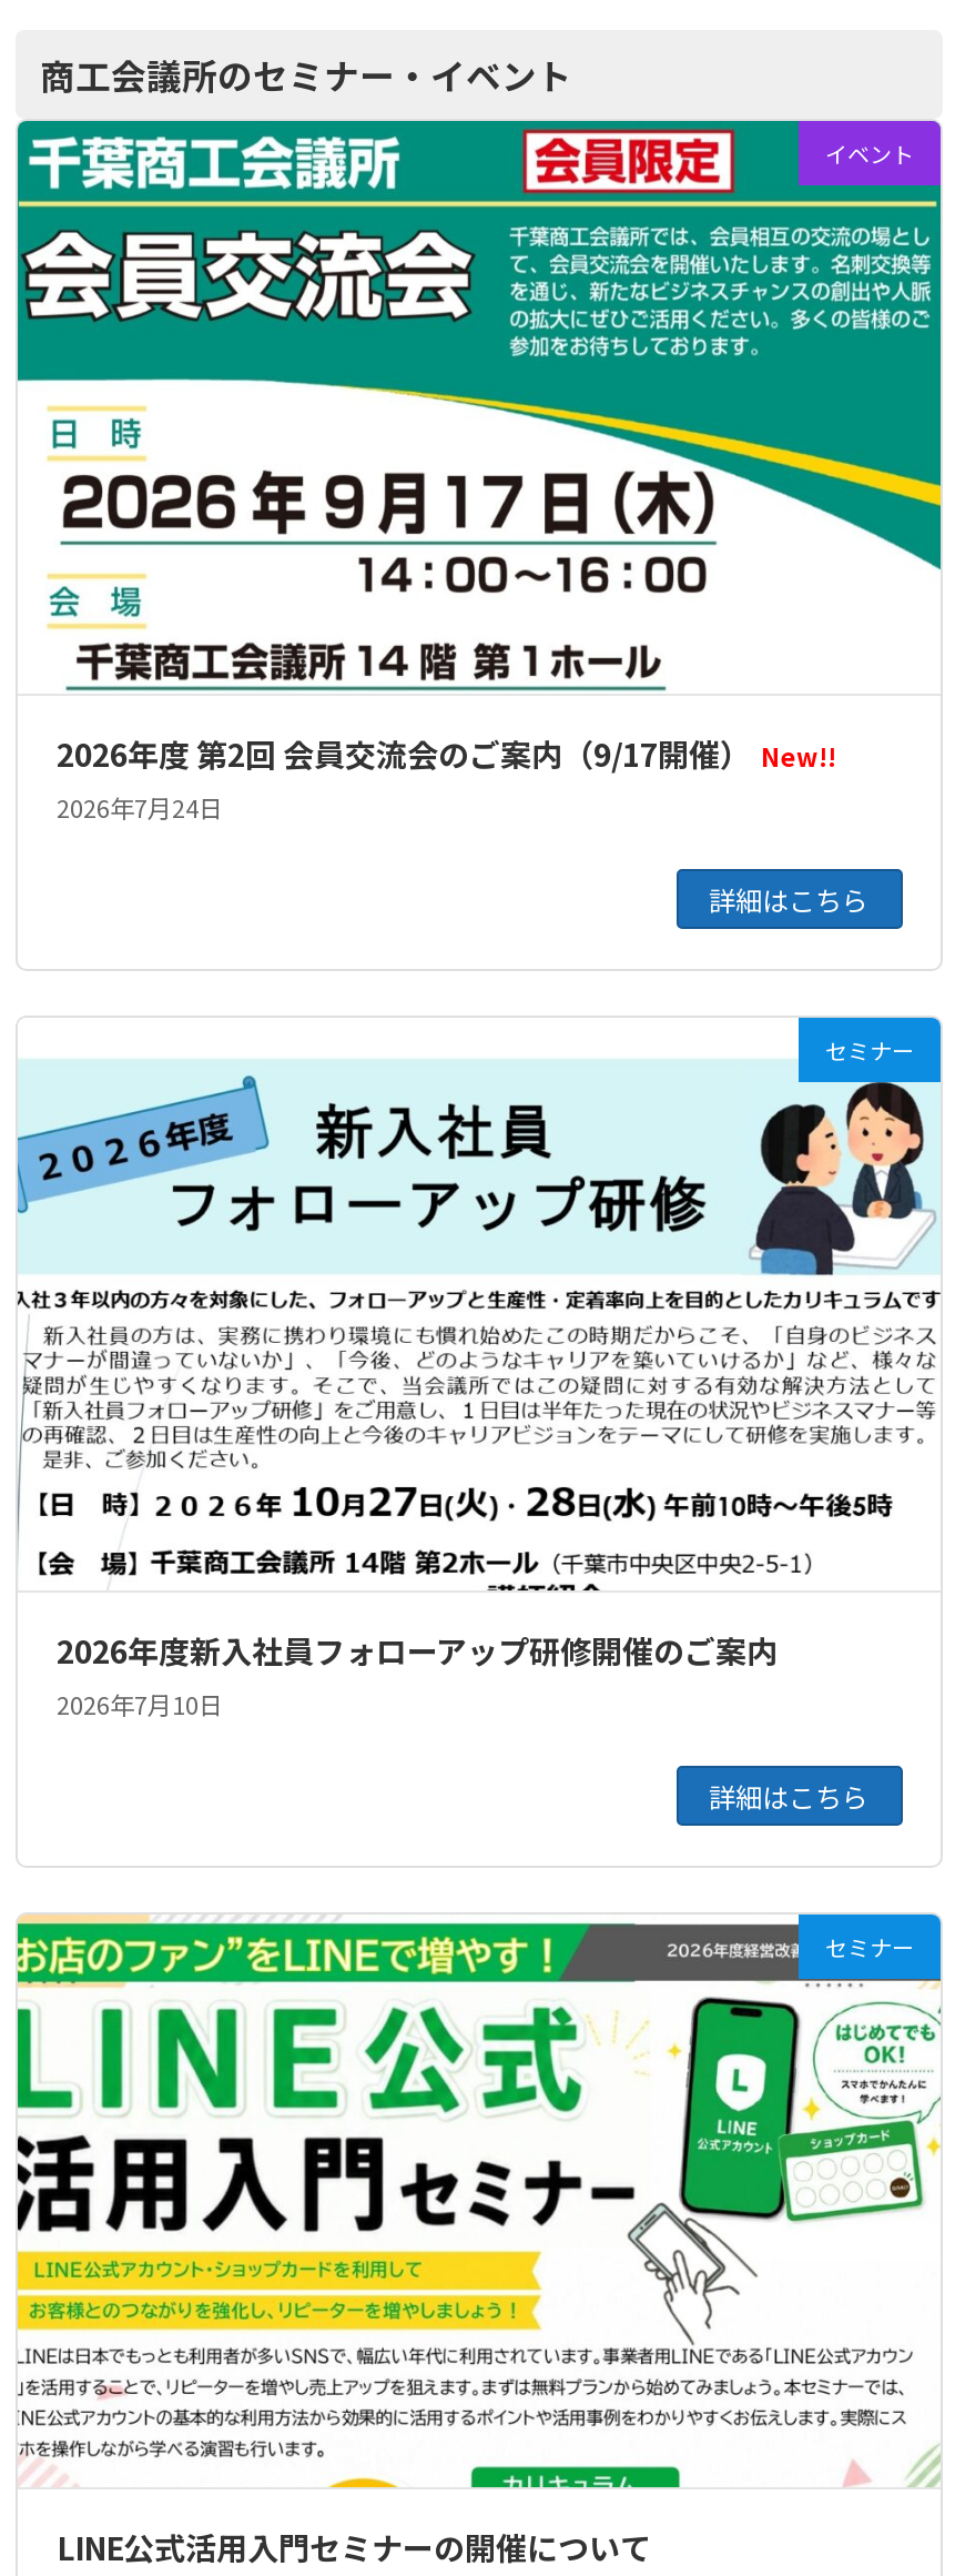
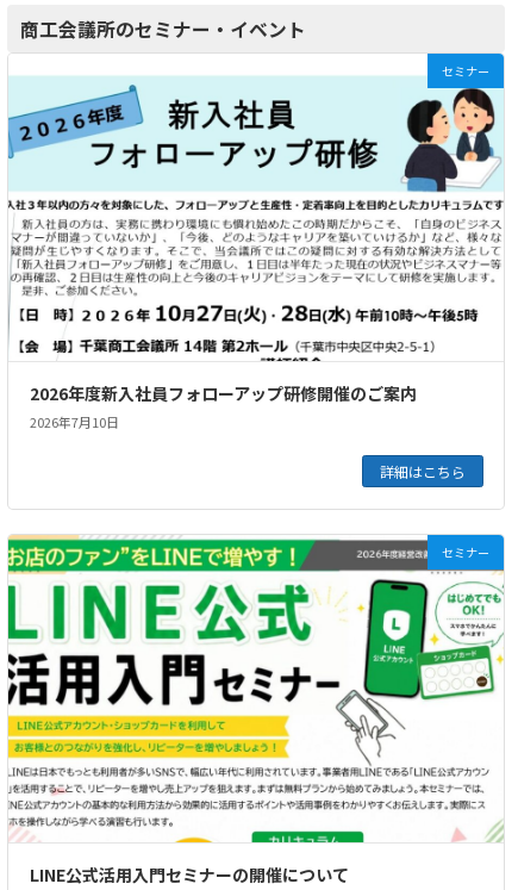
[16,119,943,694] [image] | イベント -> none
[57,732,868,917] 2026年度 第2回 会員交流会のご案内（9/17開催） New!! | 2026年7月24日 | 詳細はこちら -> none

